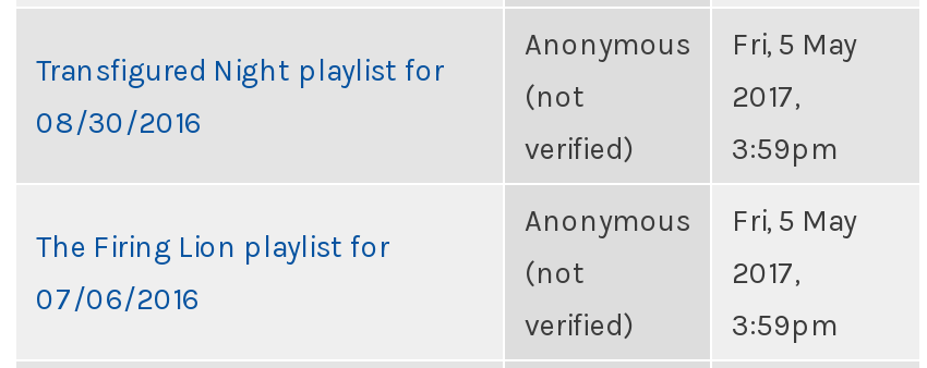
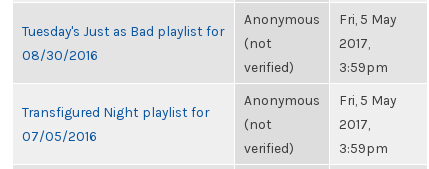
moved [36,52,444,87] -> [22,104,209,120]: Transfigured Night playlist for
none -> [22,23,224,39] Tuesday's Just as Bad playlist for
[36,229,389,263] The Firing Lion playlist for -> none
[36,281,200,316] 07/06/2016 -> [22,128,97,144] 07/05/2016

